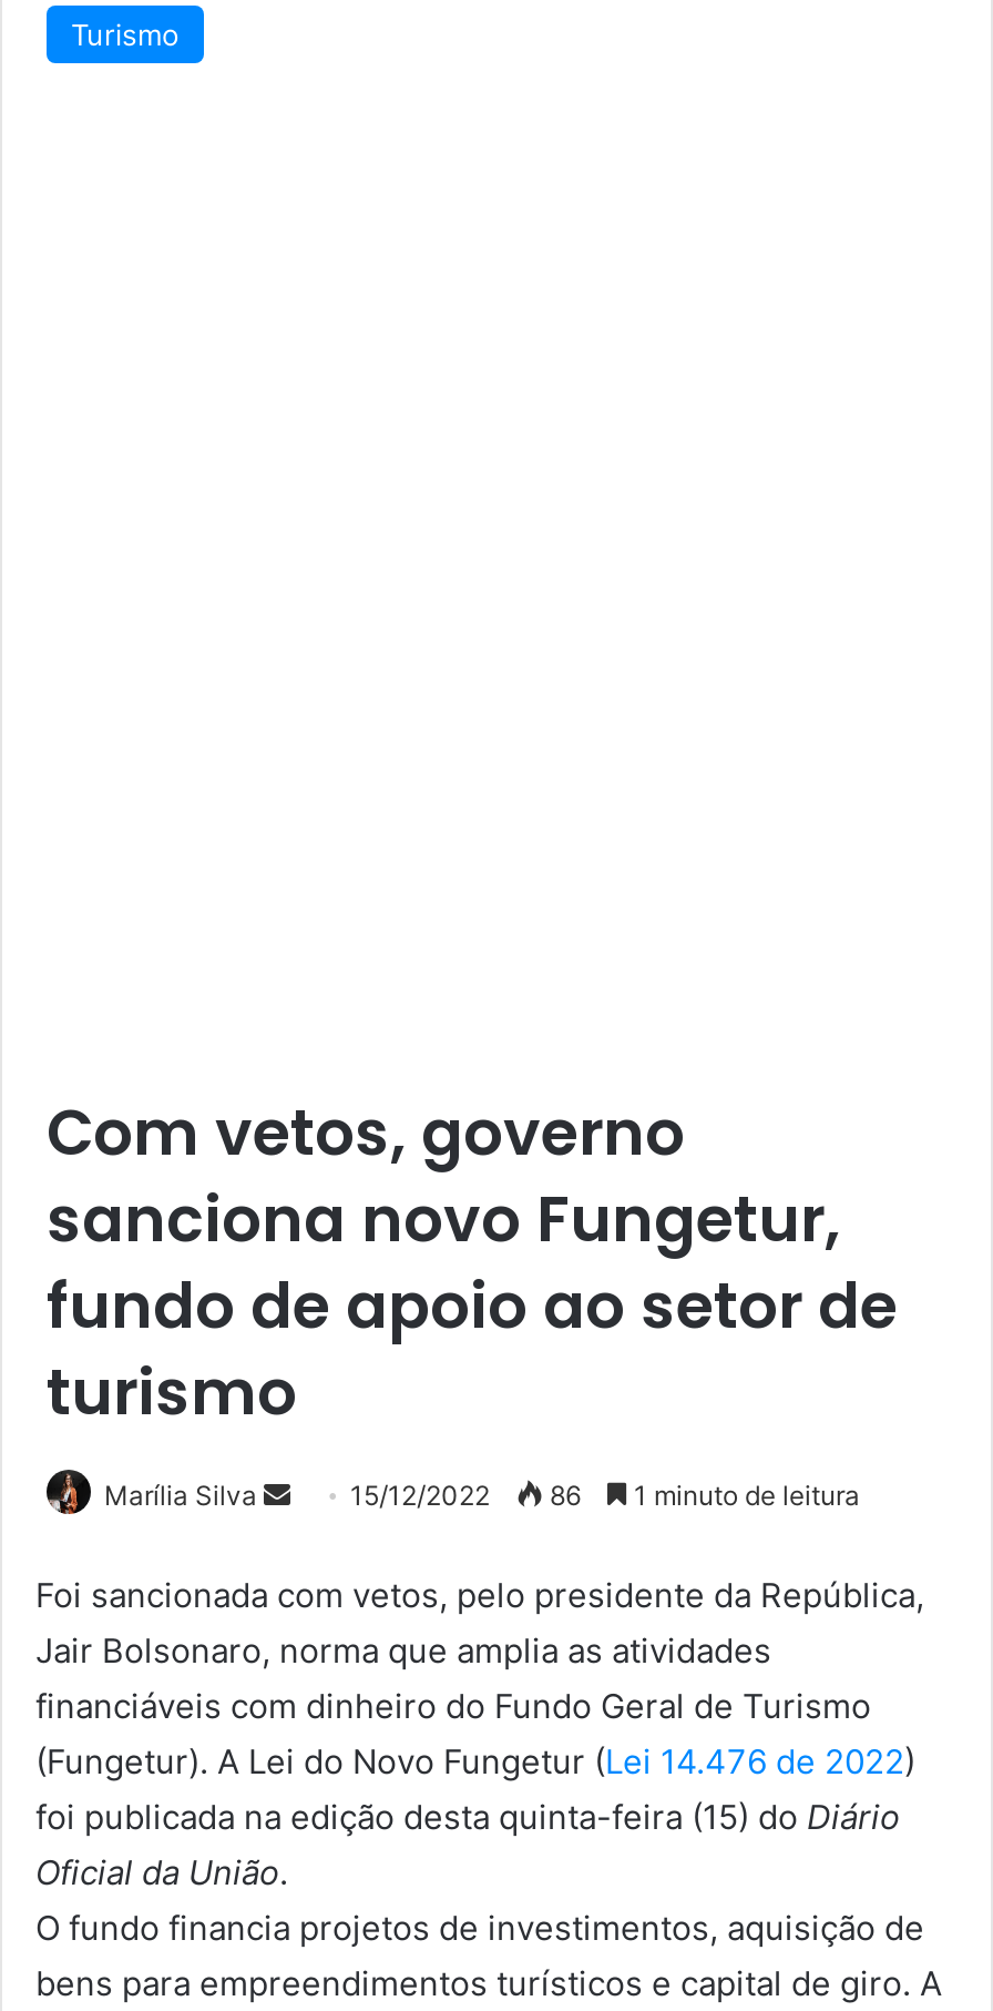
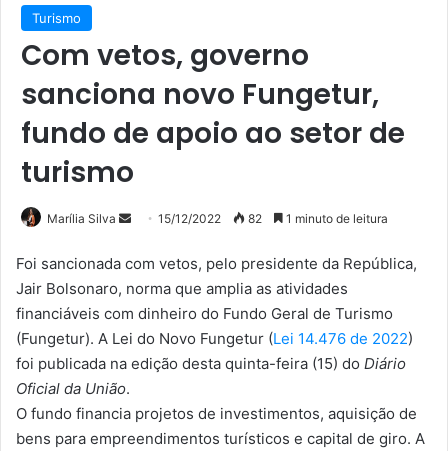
[543,1479,581,1512] 86 -> [245,211,262,226] 82

